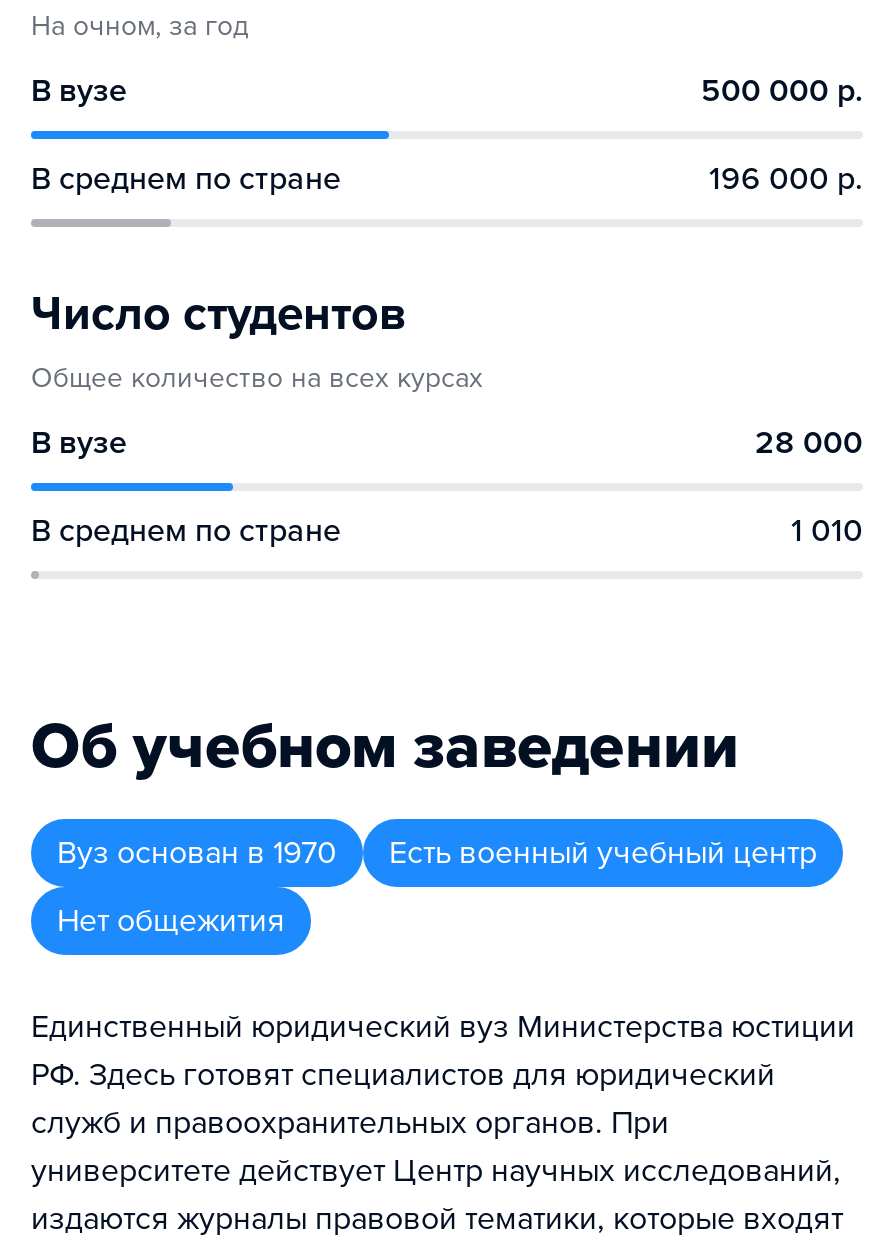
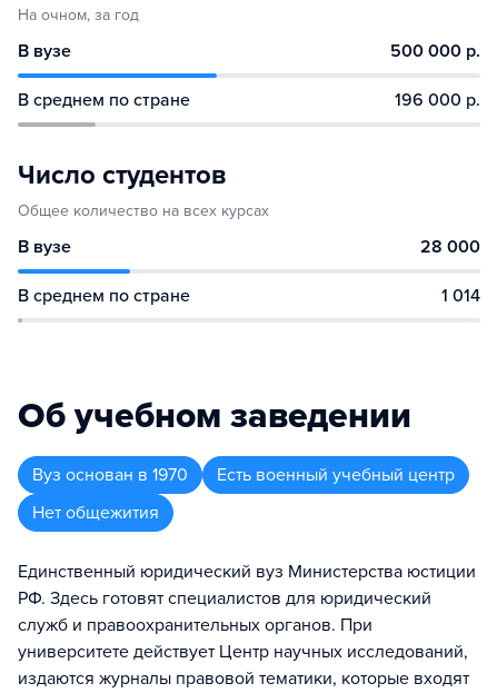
[791,511,863,551] 1 010 -> [441,285,480,307] 1 014

